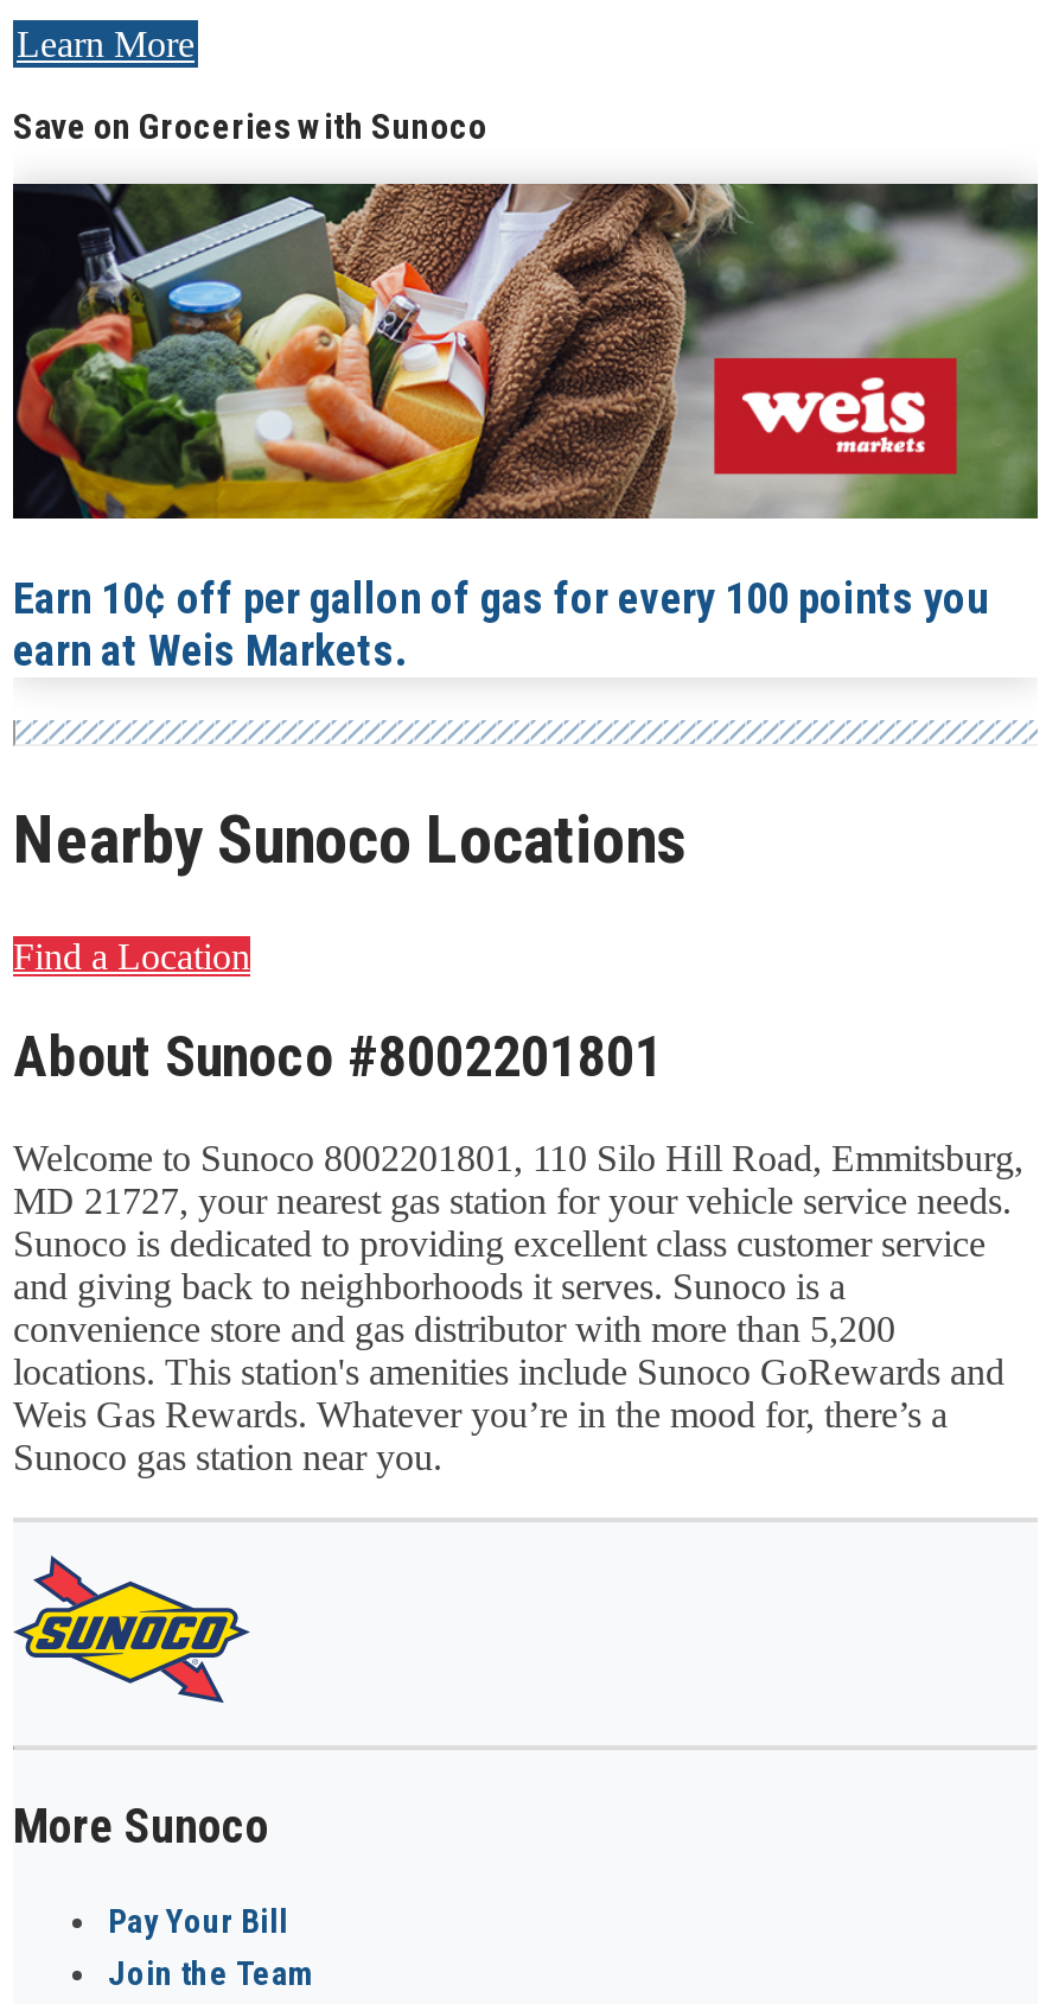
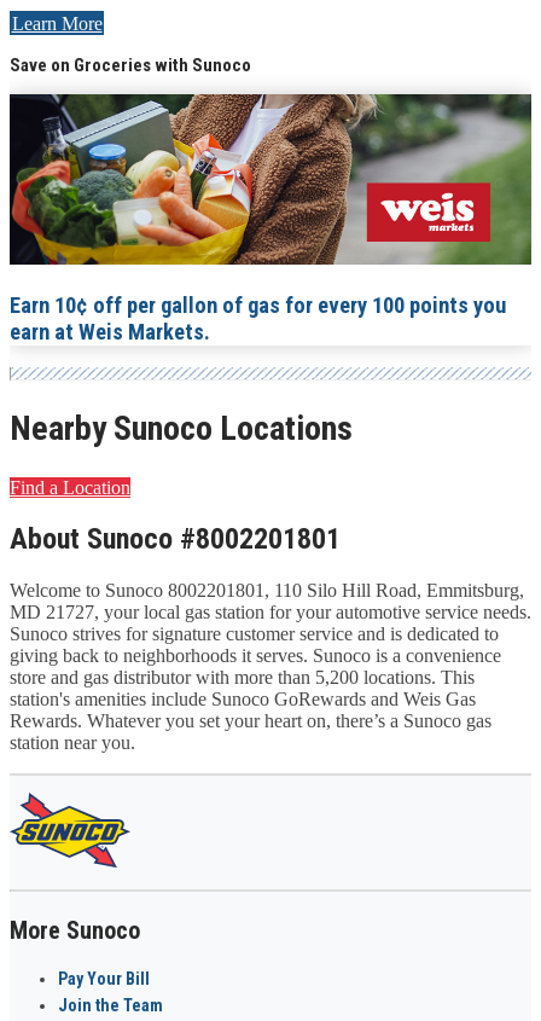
[13,1182,1012,1478] MD 21727, your nearest gas station for your vehicle service needs. | Sunoco is dedicated to providing excellent class customer service | and giving back to neighborhoods it serves. Sunoco is a | convenience store and gas distributor with more than 5,200 | locations. This station's amenities include Sunoco GoRewards and | Weis Gas Rewards. Whatever you’re in the mood for, there’s a | Sunoco gas station near you. -> [10,602,531,753] MD 21727, your local gas station for your automotive service needs. | Sunoco strives for signature customer service and is dedicated to | giving back to neighborhoods it serves. Sunoco is a convenience | store and gas distributor with more than 5,200 locations. This | station's amenities include Sunoco GoRewards and Weis Gas | Rewards. Whatever you set your heart on, there’s a Sunoco gas | station near you.

